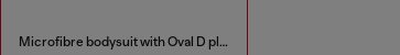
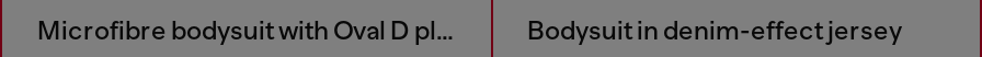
none -> [527,14,902,45] Bodysuit in denim-effect jersey

